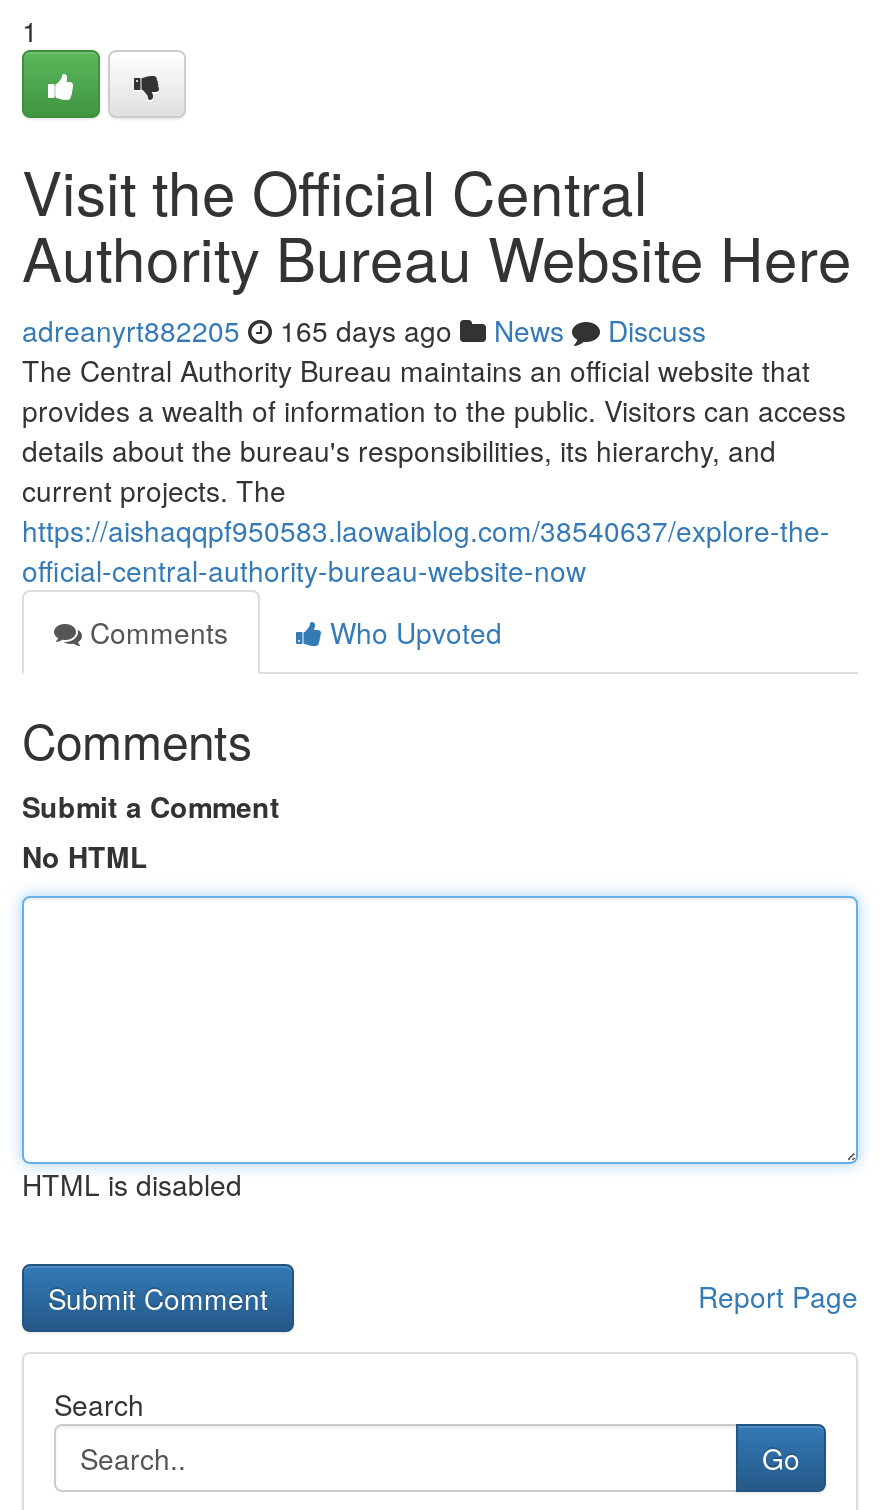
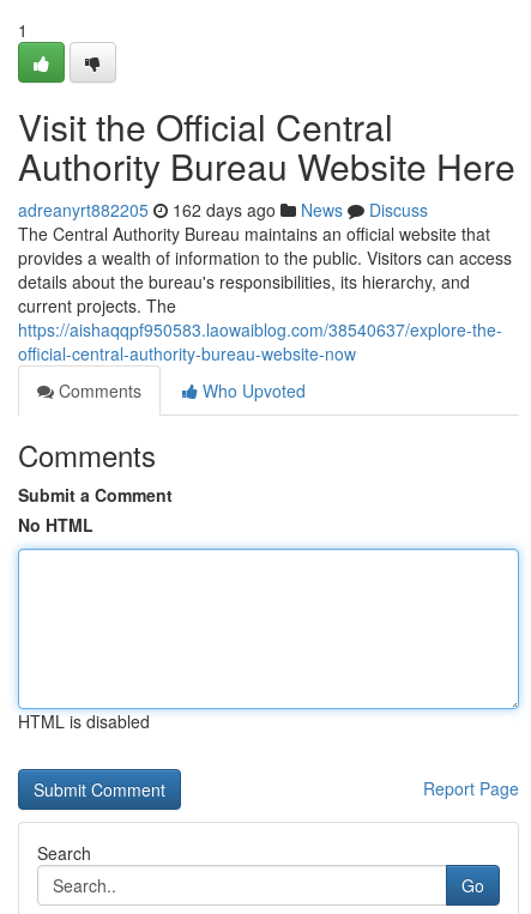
[22,310,706,350] adreanyrt882205 165 days ago News Discuss -> [18,198,428,222] adreanyrt882205 162 days ago News Discuss

